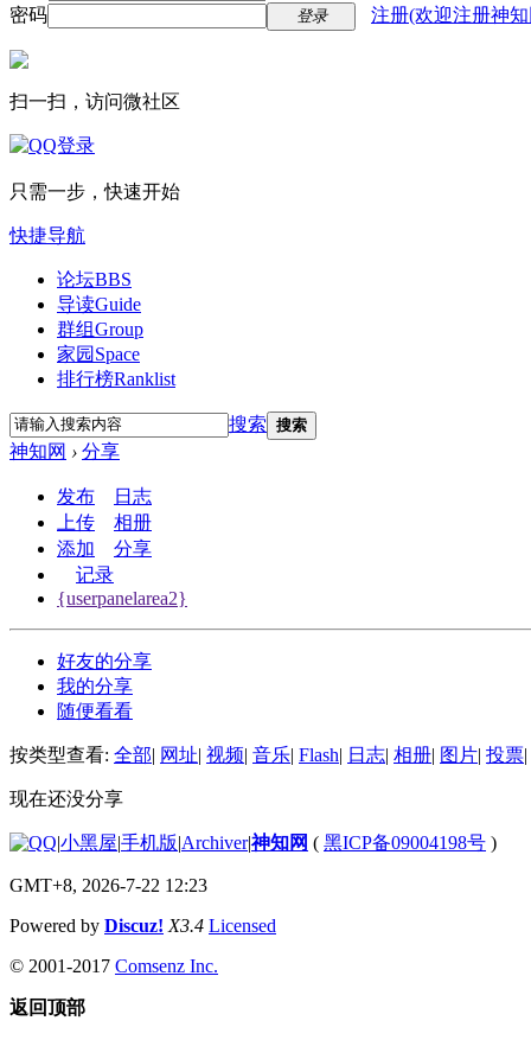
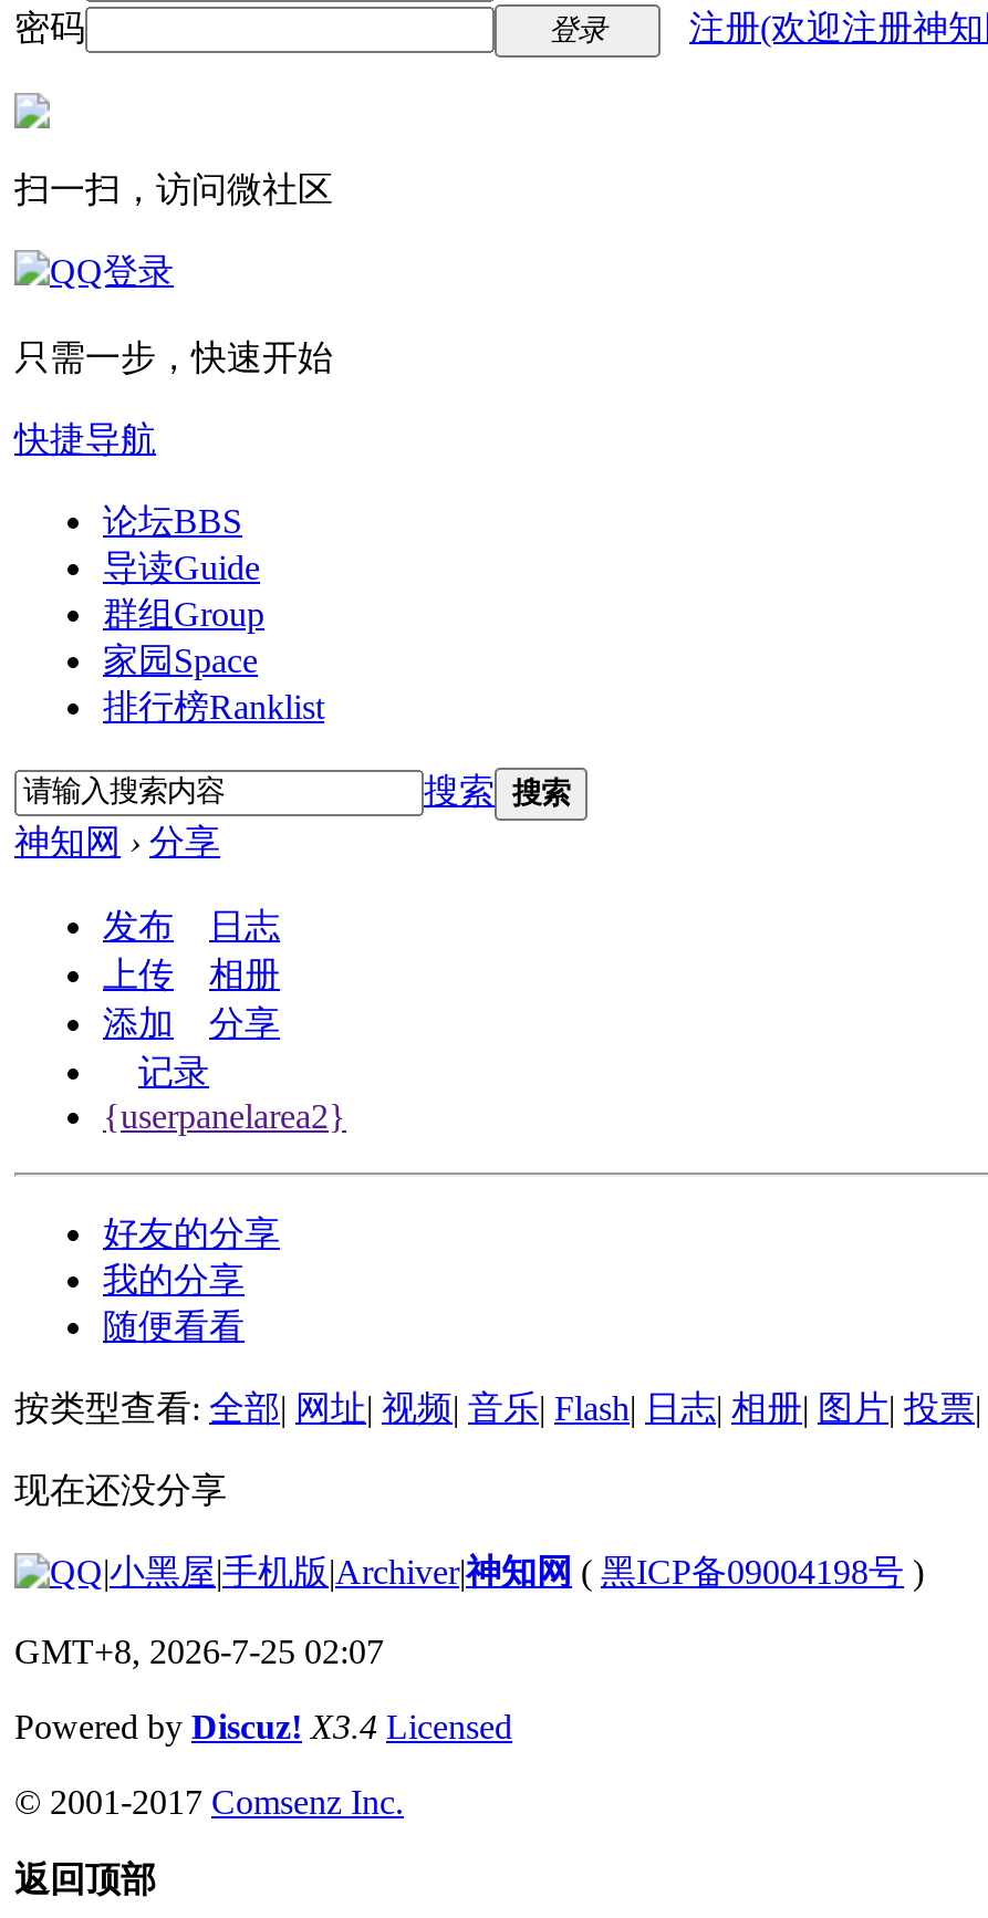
[9,875,207,895] GMT+8, 2026-7-22 12:23 -> [14,1632,384,1670] GMT+8, 2026-7-25 02:07

